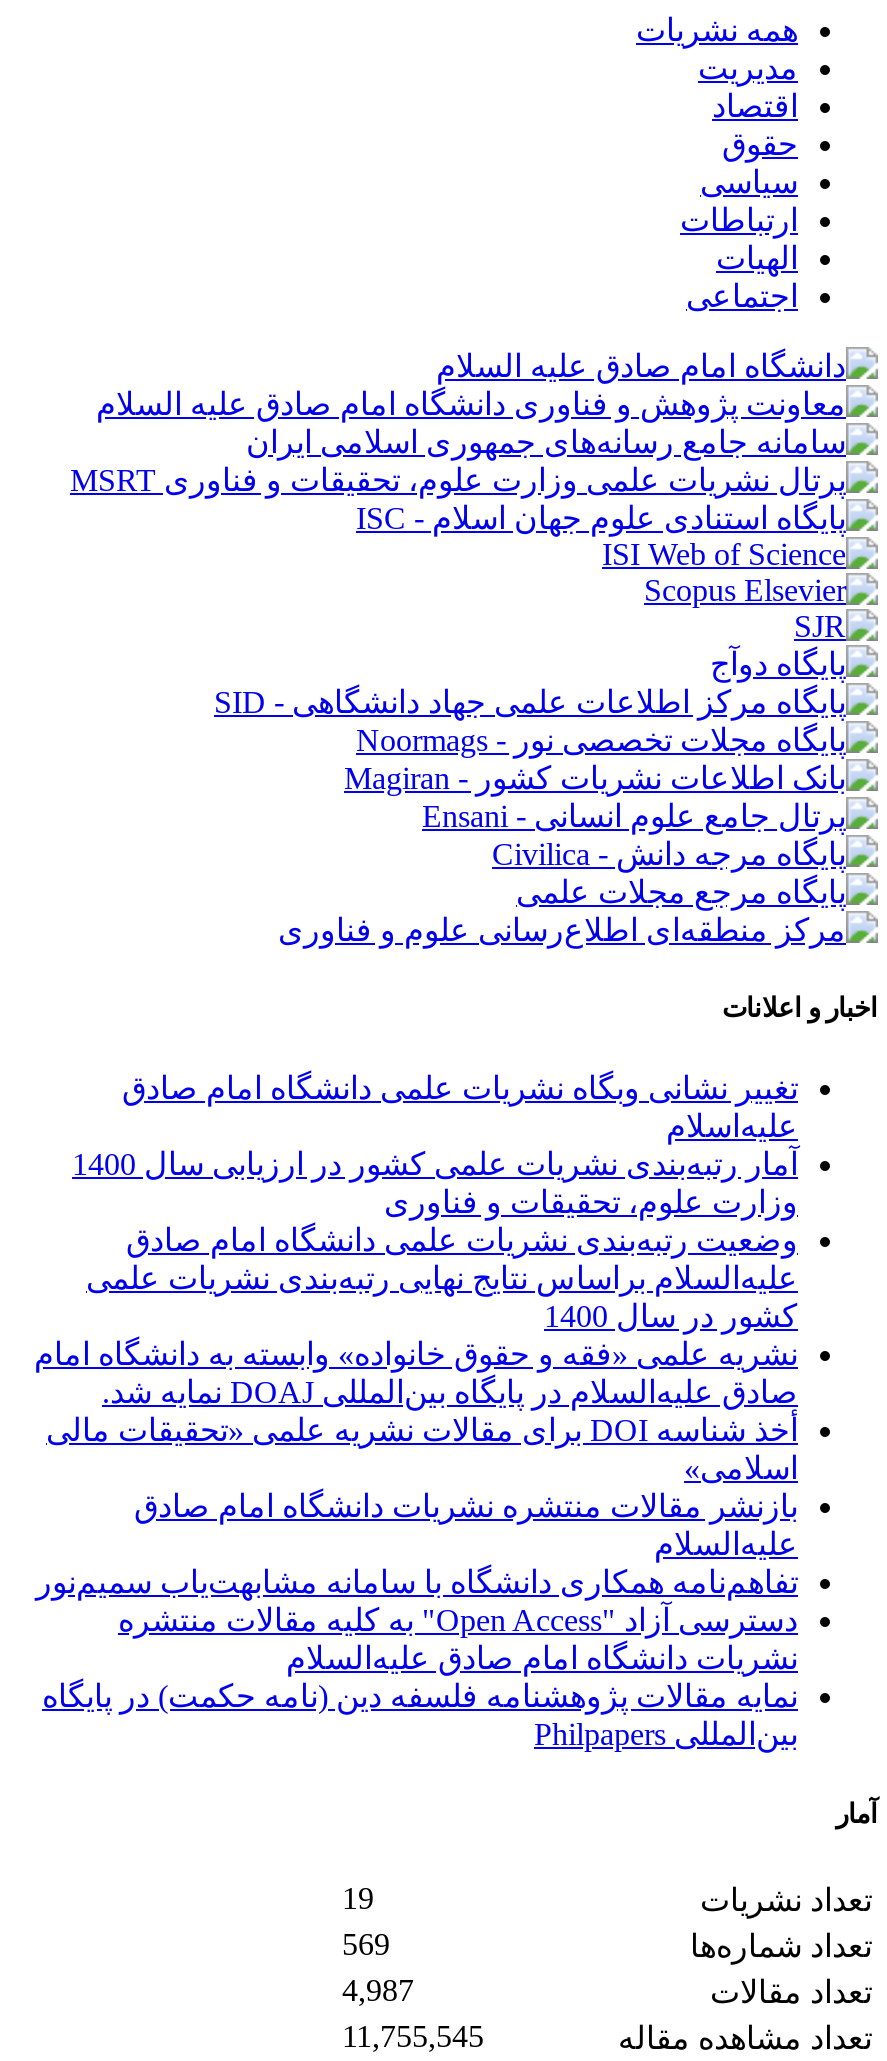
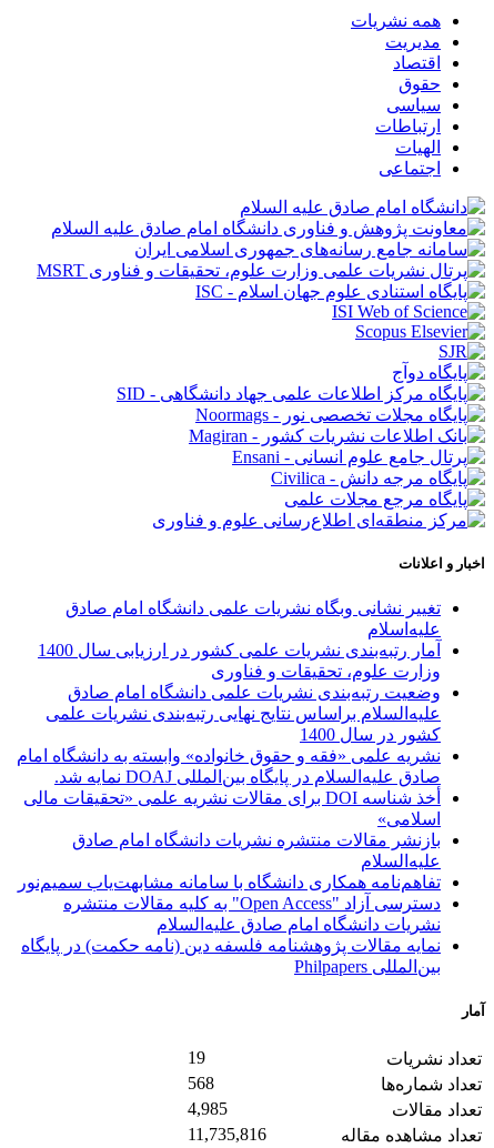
[342,1926,390,1960] 569 -> [188,1073,214,1092] 568
[342,1972,414,2006] 4,987 -> [188,1099,228,1118] 4,985
[342,2018,484,2052] 11,755,545 -> [188,1124,266,1143] 11,735,816

